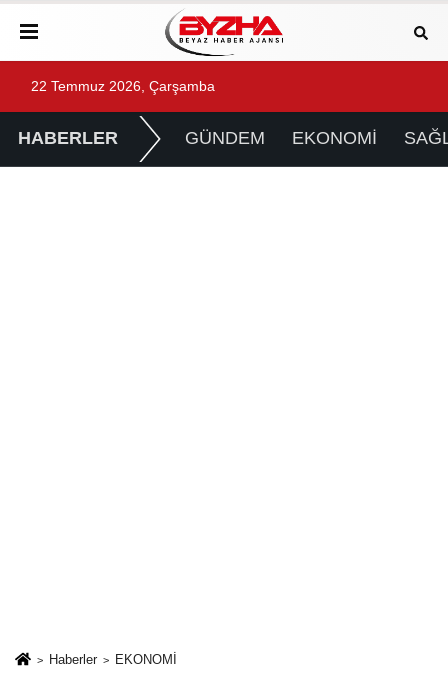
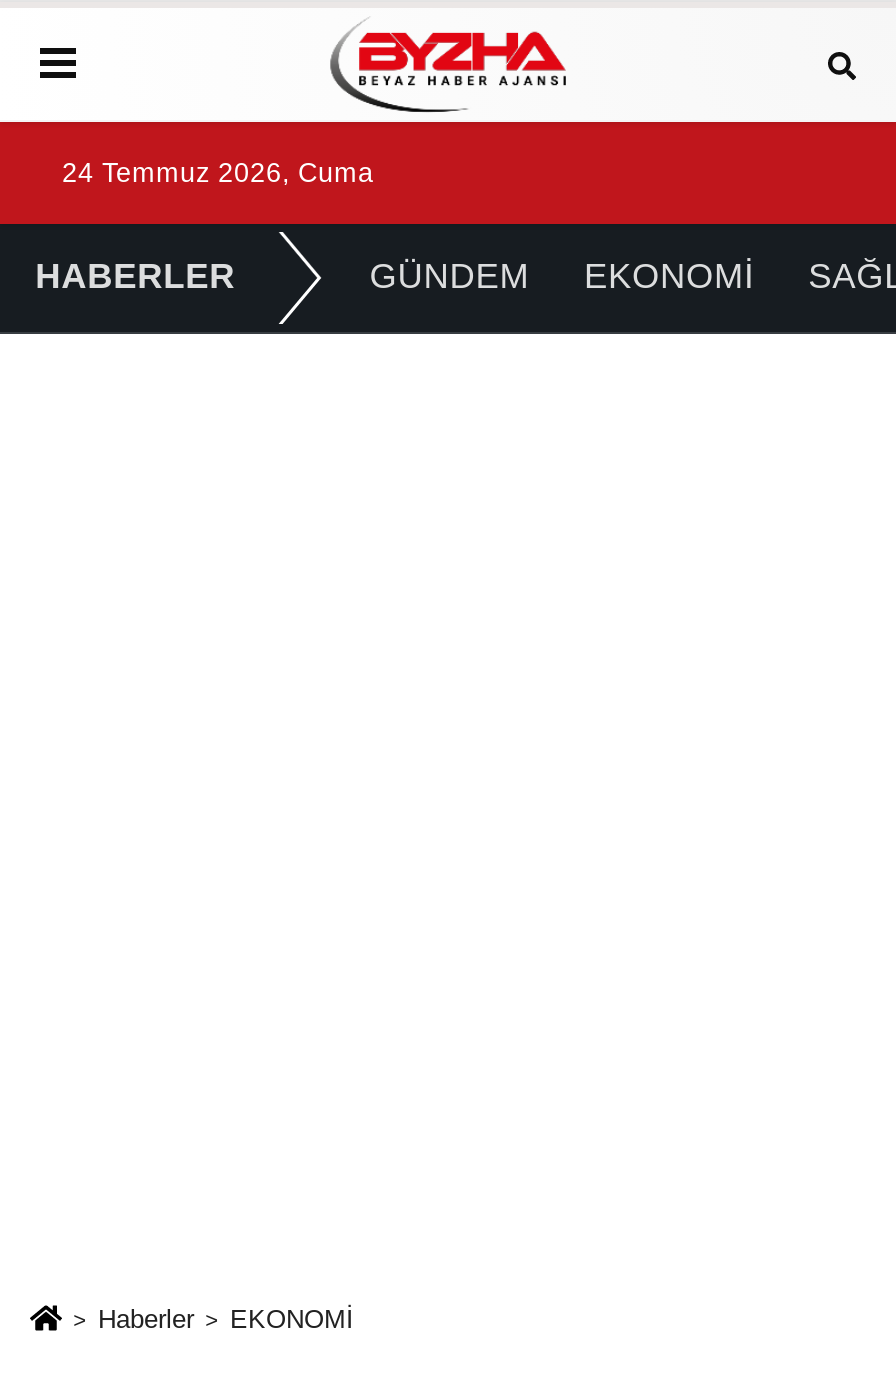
[31,79,215,94] 22 Temmuz 2026, Çarşamba -> [62,158,374,188] 24 Temmuz 2026, Cuma

